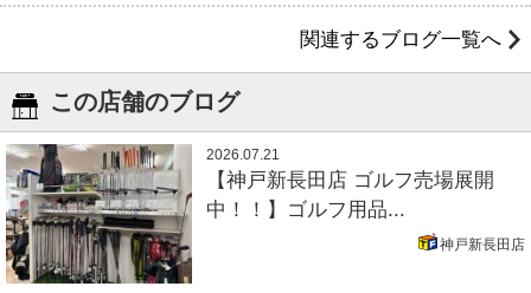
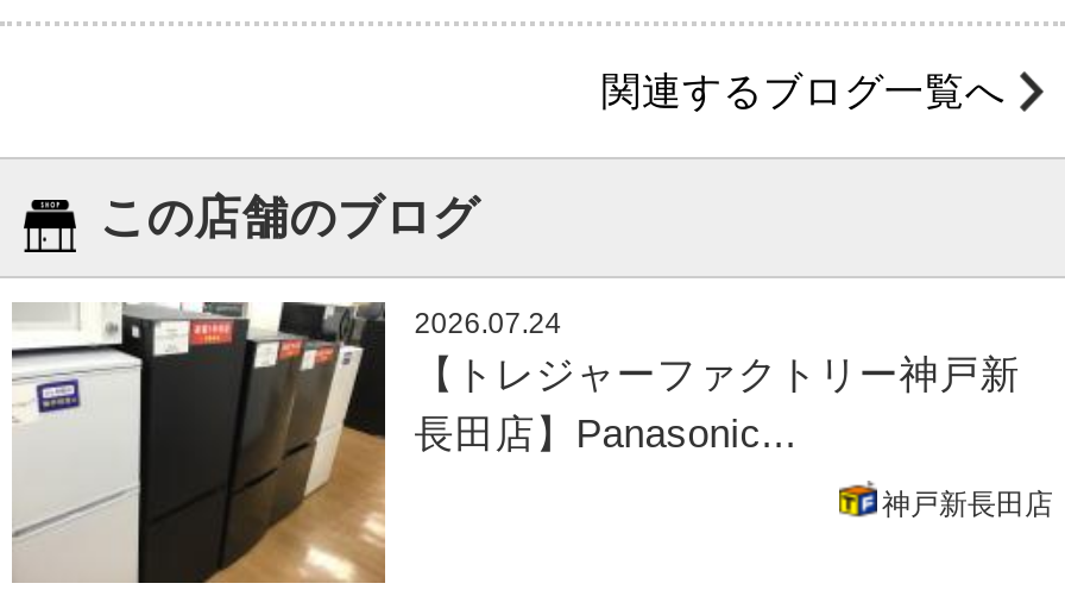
[5,143,494,285] [image] | 2026.07.21 | 【神戸新長田店 ゴルフ売場展開 | 中！！】ゴルフ用品... -> [12,301,1020,584] [image] | 2026.07.24 | 【トレジャーファクトリー神戸新 | 長田店】Panasonic...

